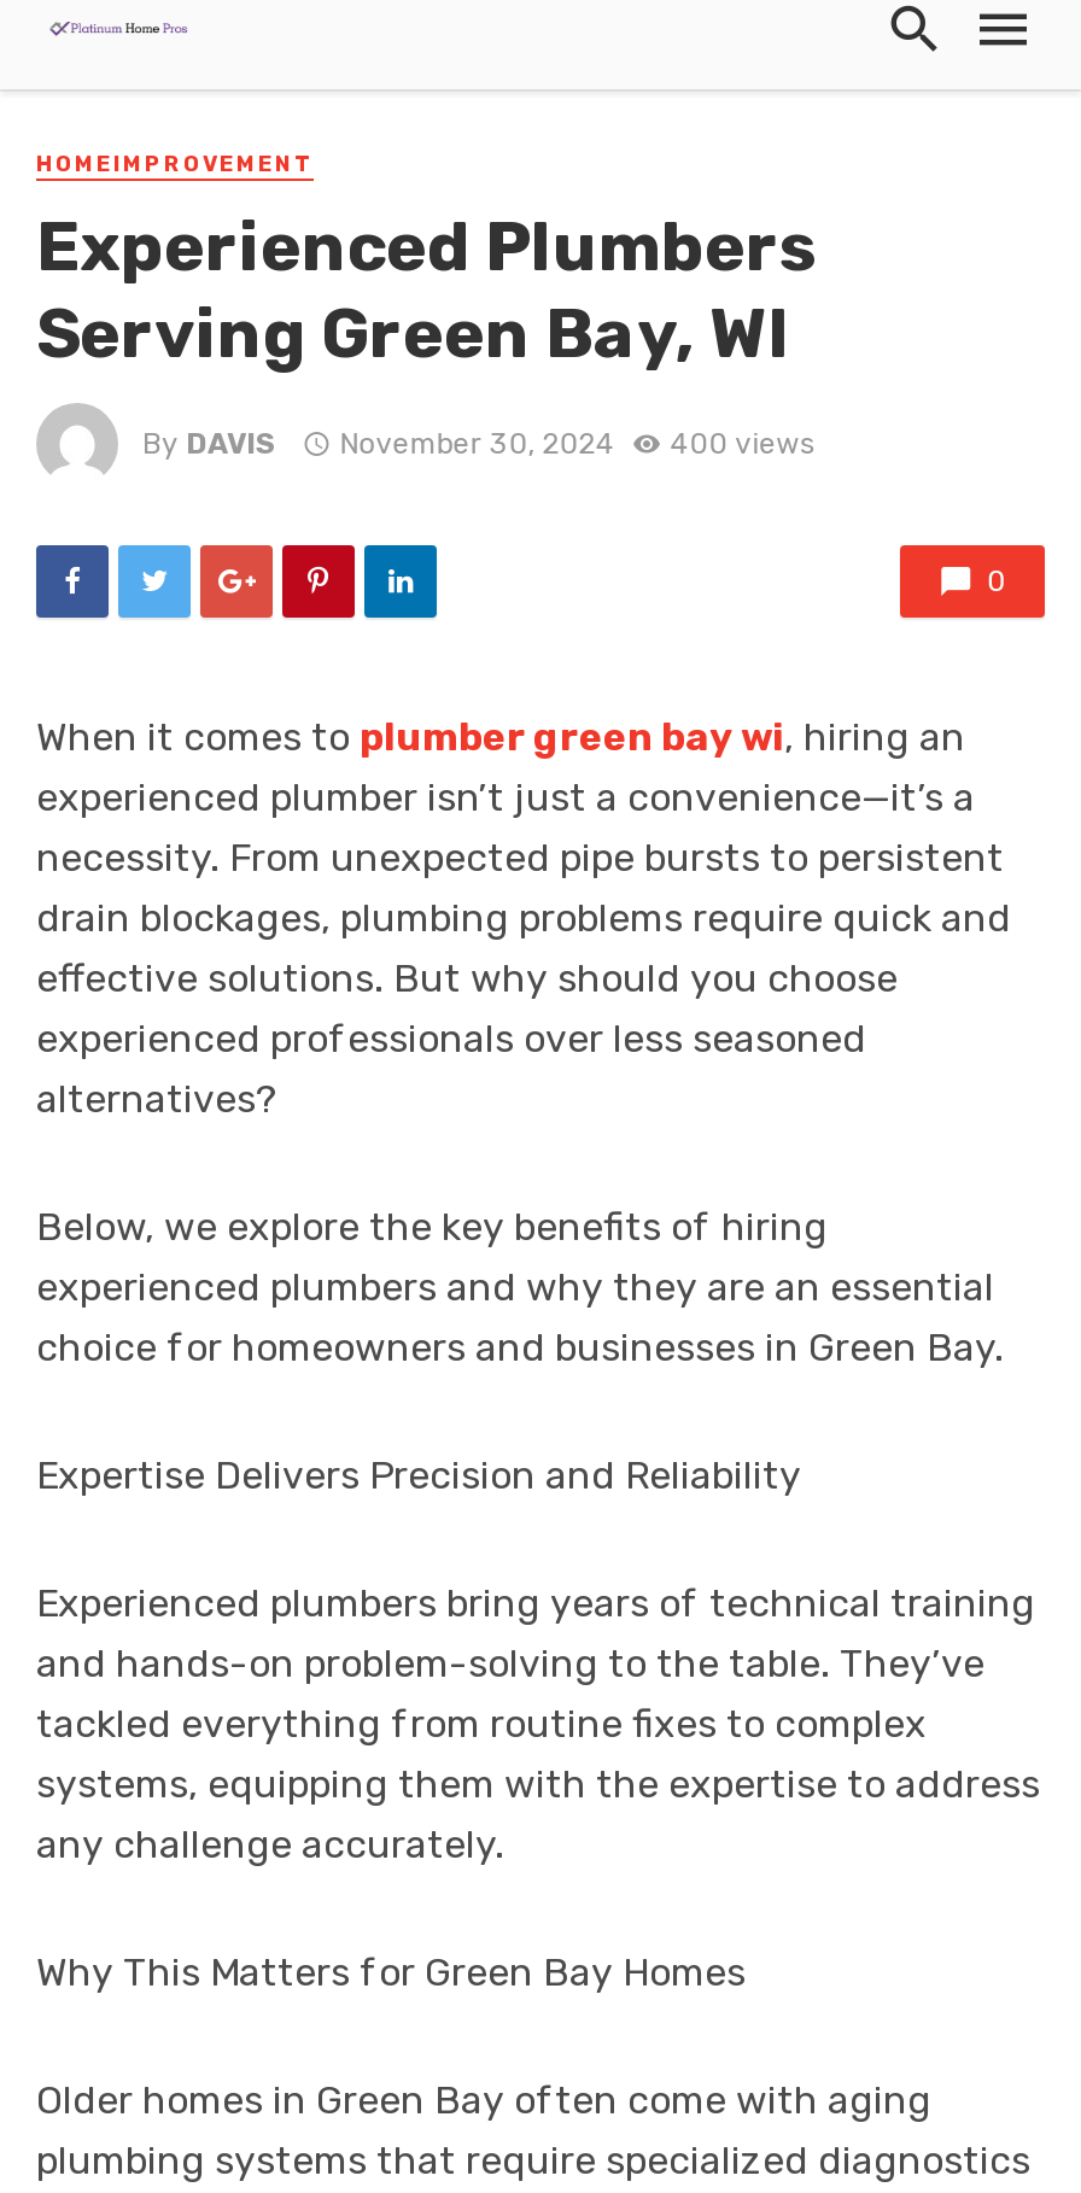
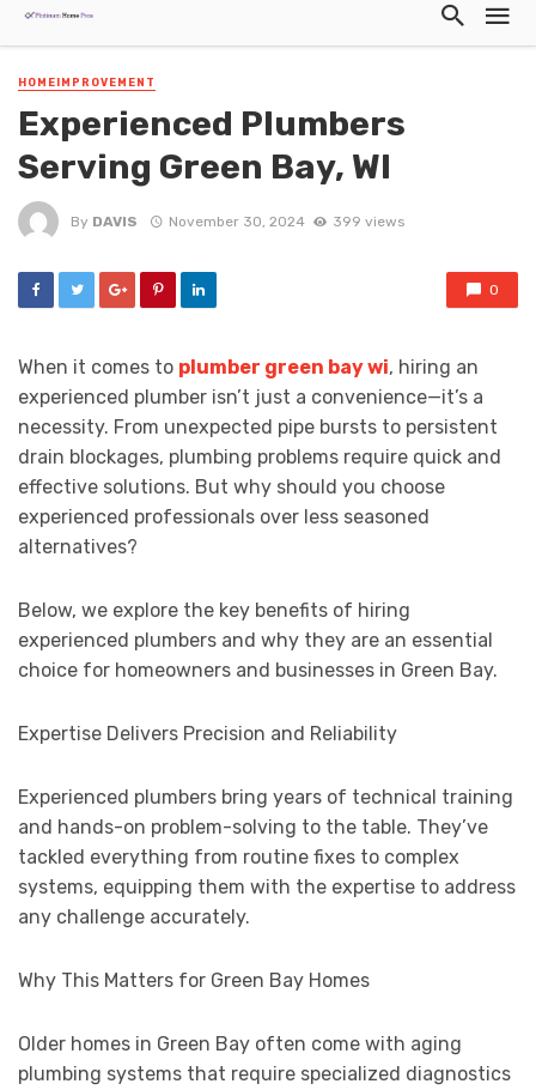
[142,426,815,460] By DAVIS November 30, 2024 400 views -> [71,213,404,229] By DAVIS November 30, 2024 399 views

